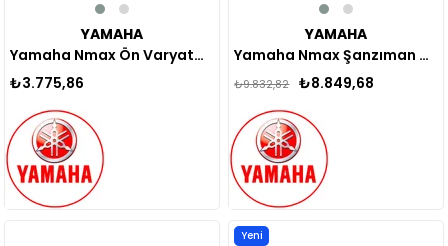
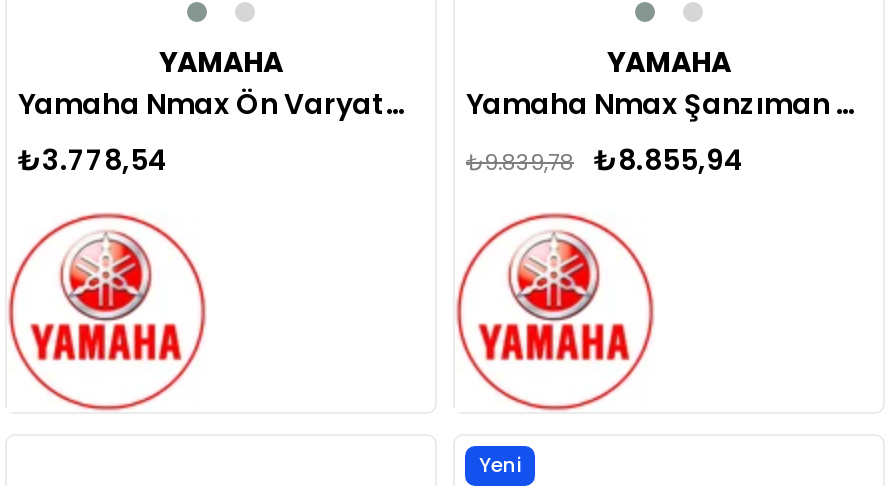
[10,73,84,93] ₺3.775,86 -> [18,140,168,180] ₺3.778,54
[234,76,289,92] ₺9.832,82 -> [466,146,574,178] ₺9.839,78
[299,73,374,93] ₺8.849,68 -> [594,140,744,180] ₺8.855,94

